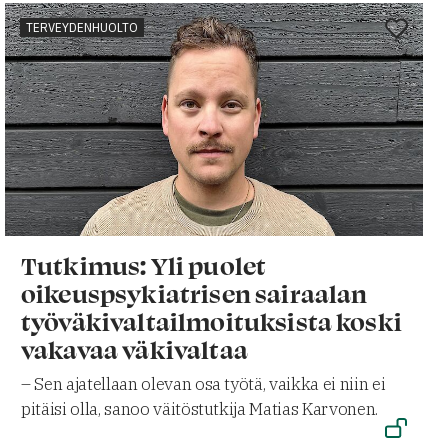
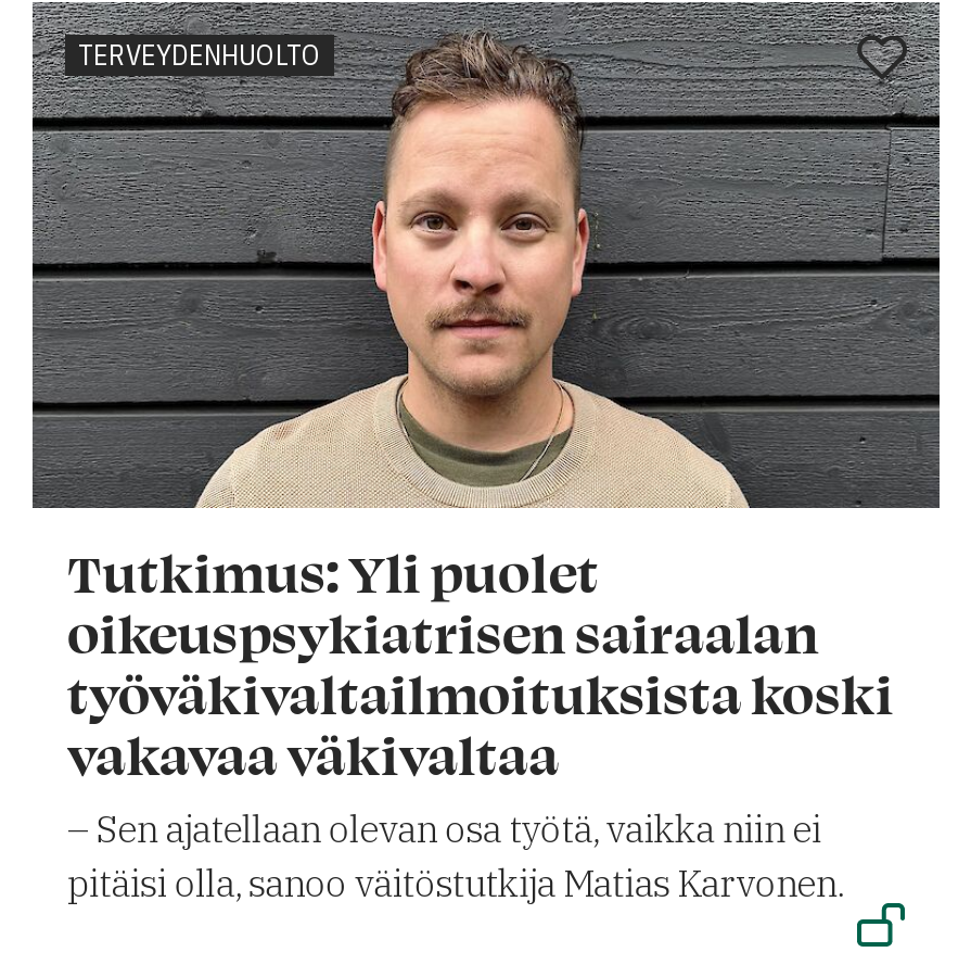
[21,373,385,395] – Sen ajatellaan olevan osa työtä, vaikka ei niin ei -> [67,805,821,852] – Sen ajatellaan olevan osa työtä, vaikka niin ei

